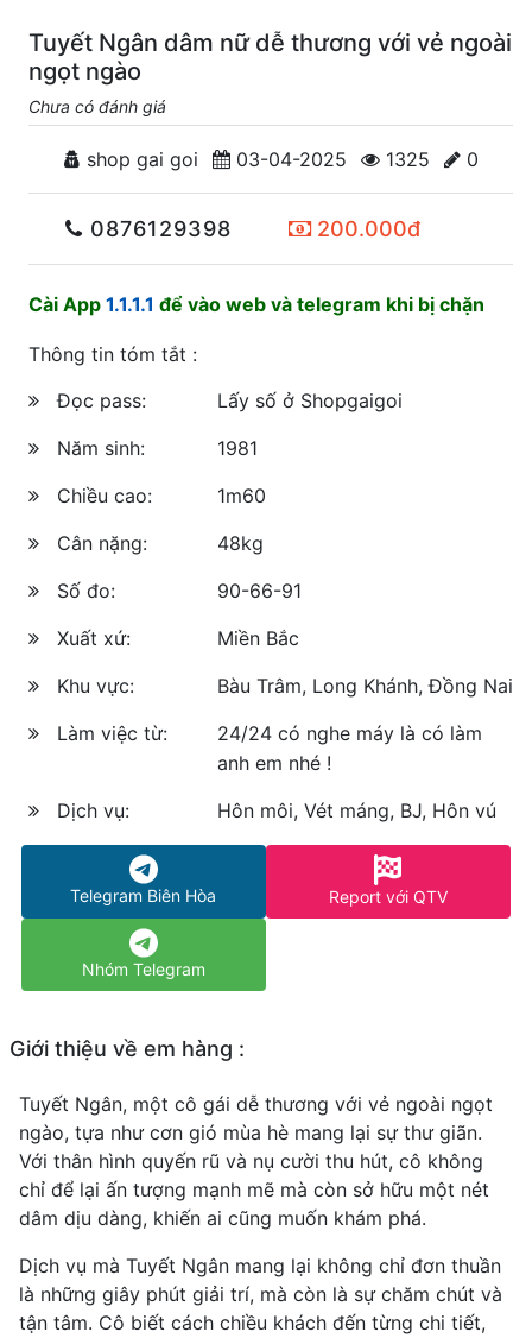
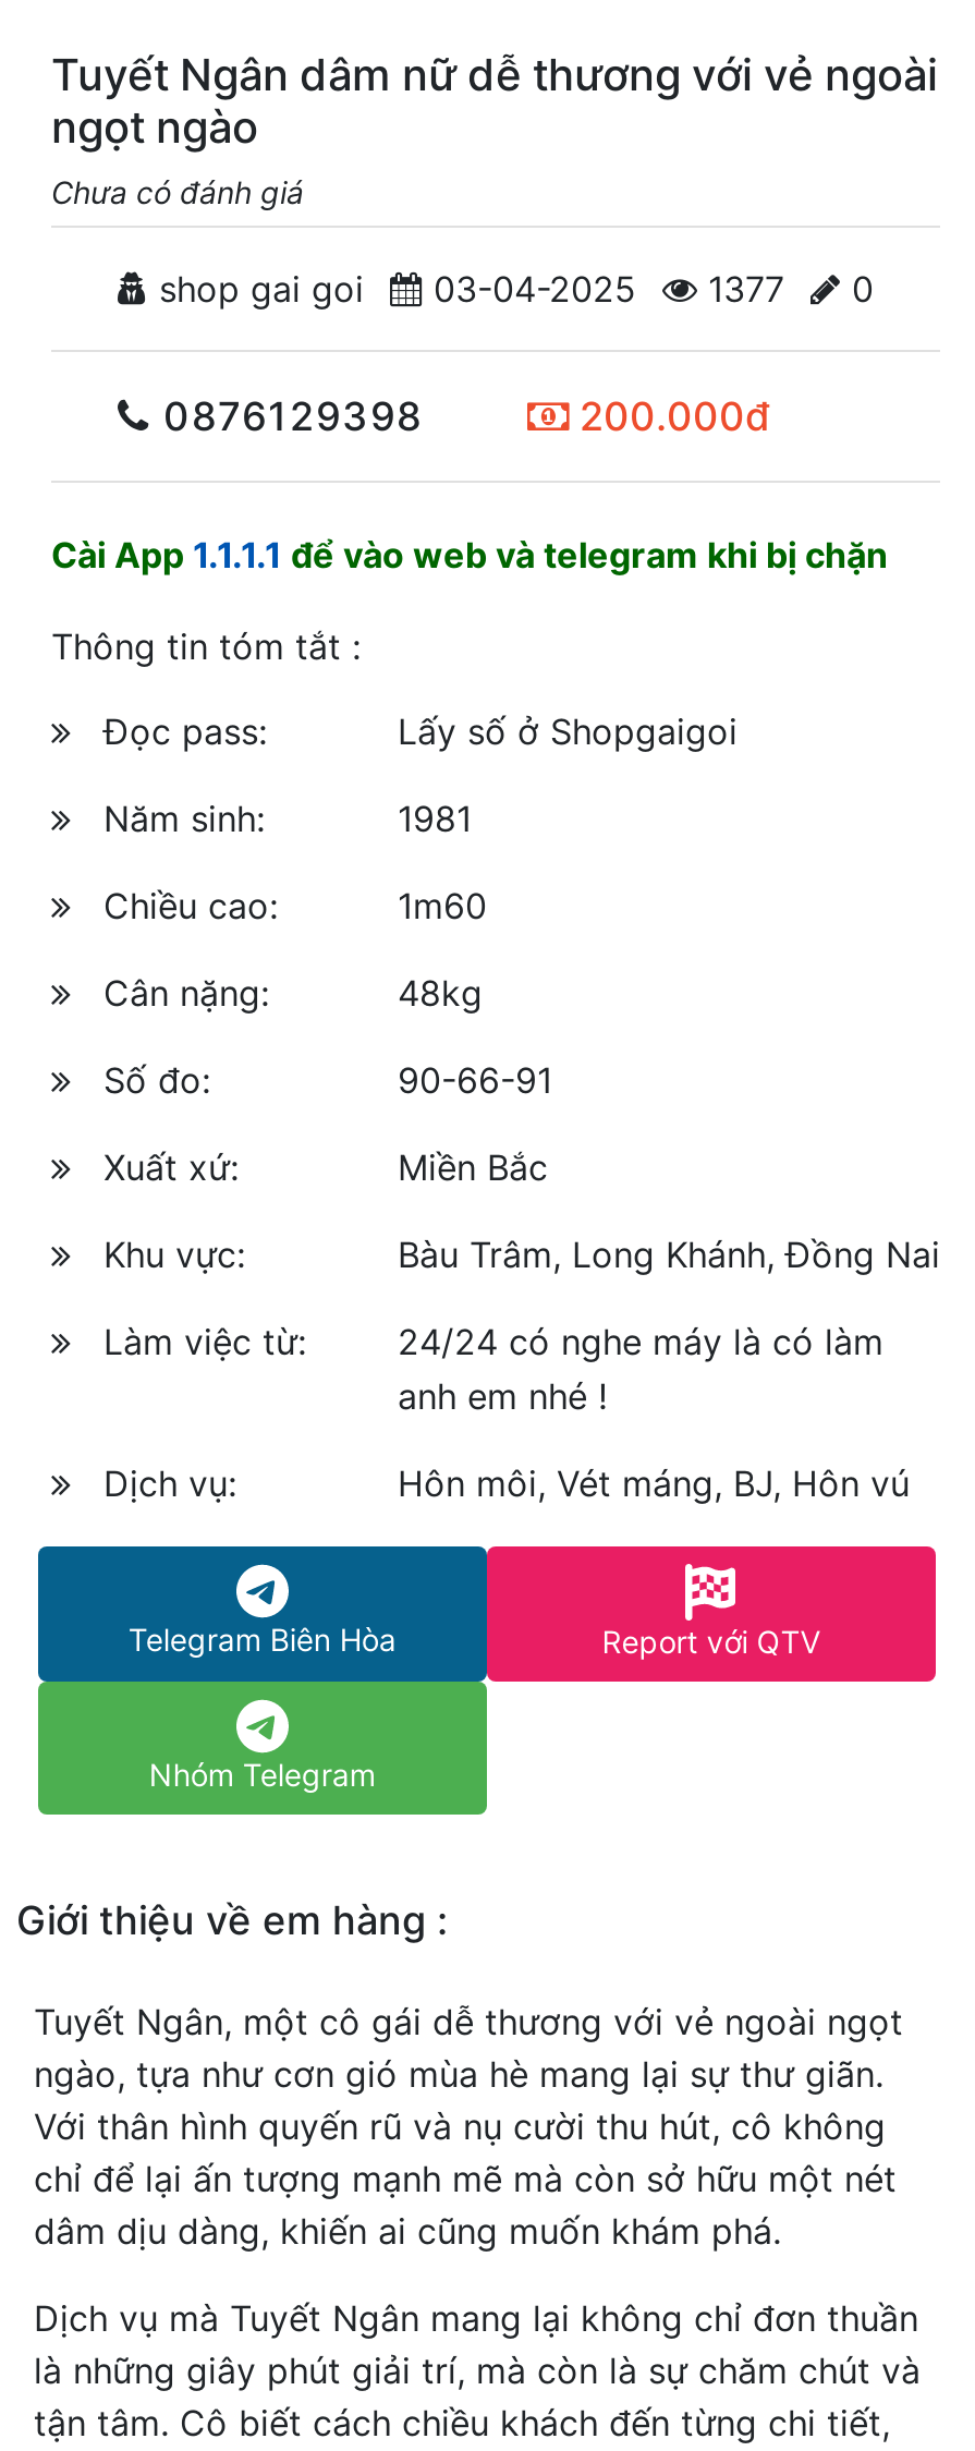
[80,147,478,171] shop gai goi 03-04-2025 1325 0 -> [148,267,874,311] shop gai goi 03-04-2025 1377 0

